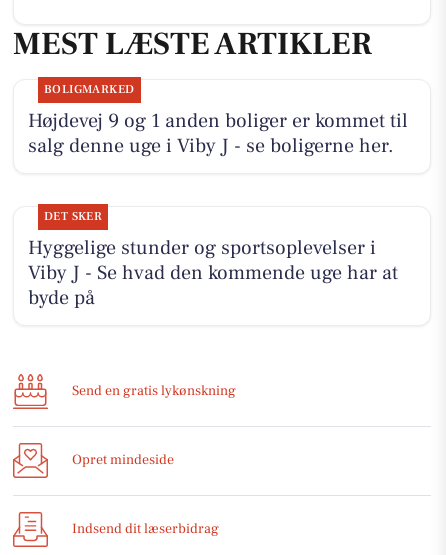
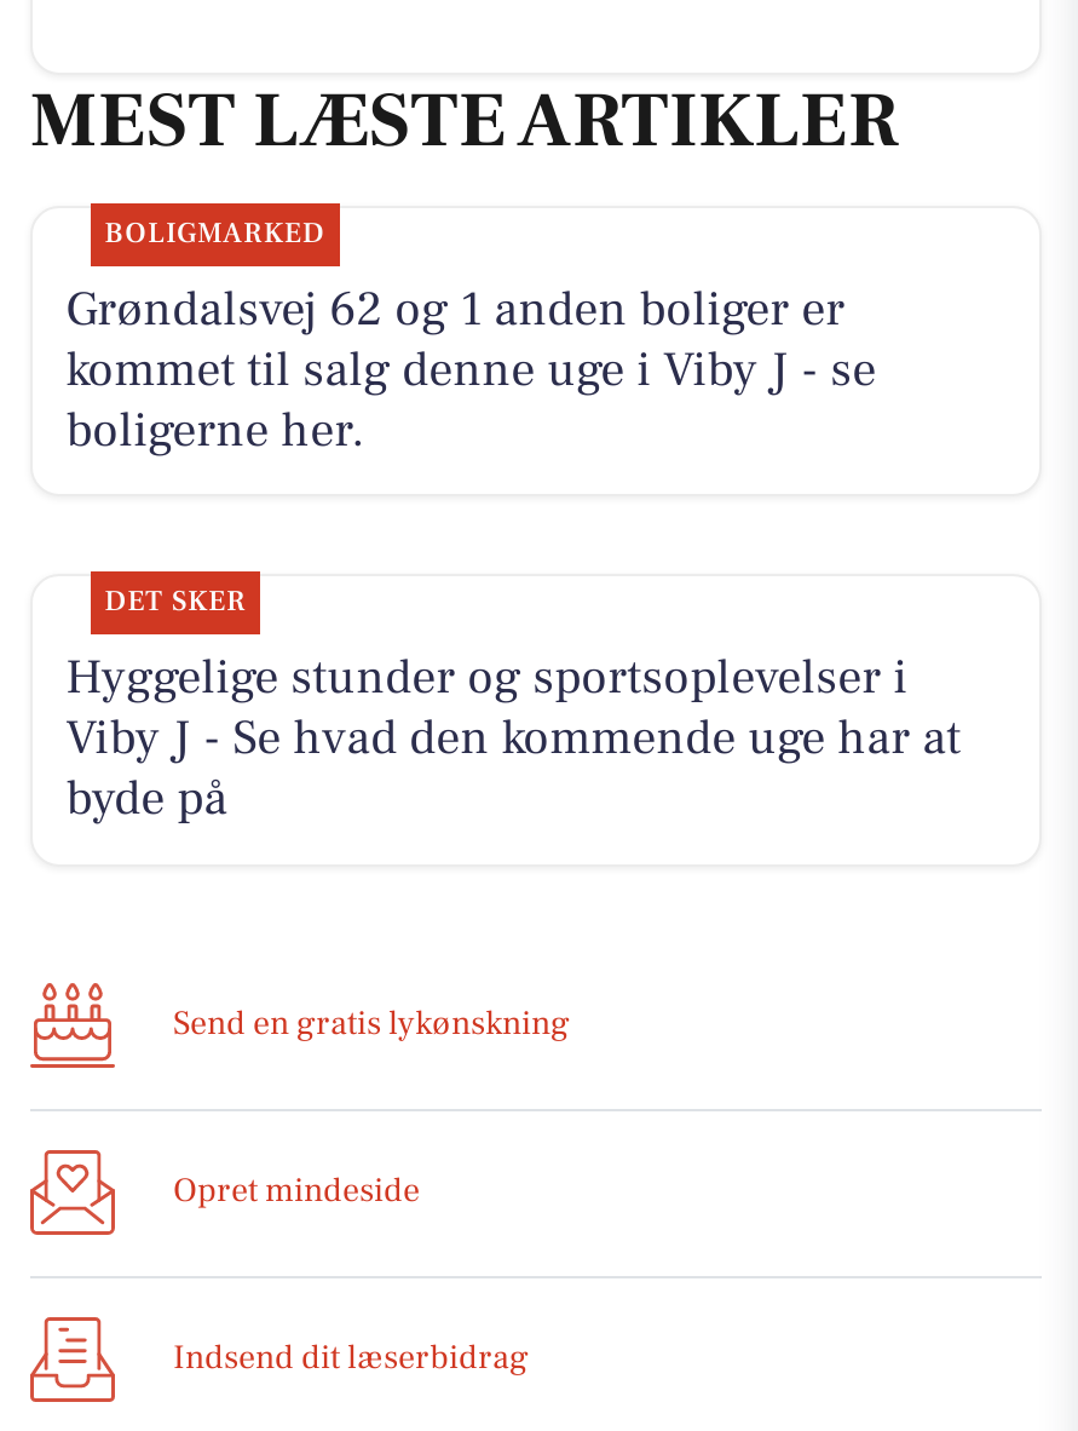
[28,108,408,159] Højdevej 9 og 1 anden boliger er kommet til | salg denne uge i Viby J - se boligerne her. -> [66,278,876,462] Grøndalsvej 62 og 1 anden boliger er | kommet til salg denne uge i Viby J - se | boligerne her.

